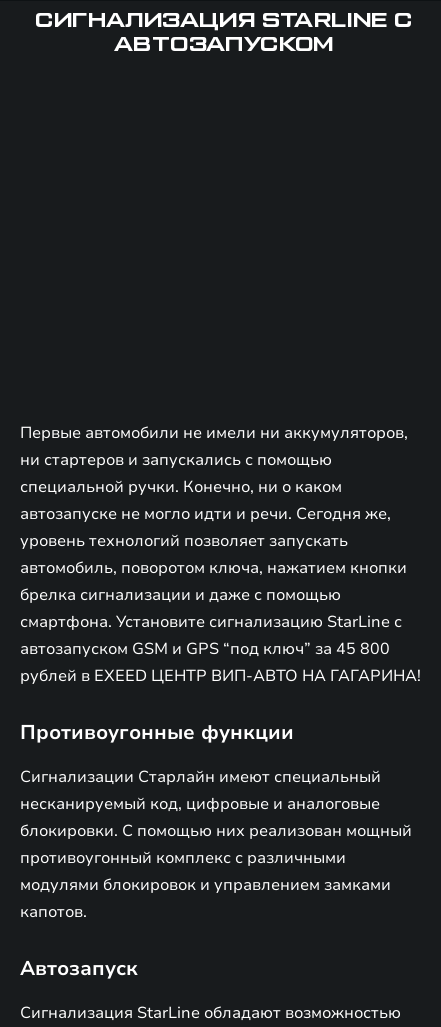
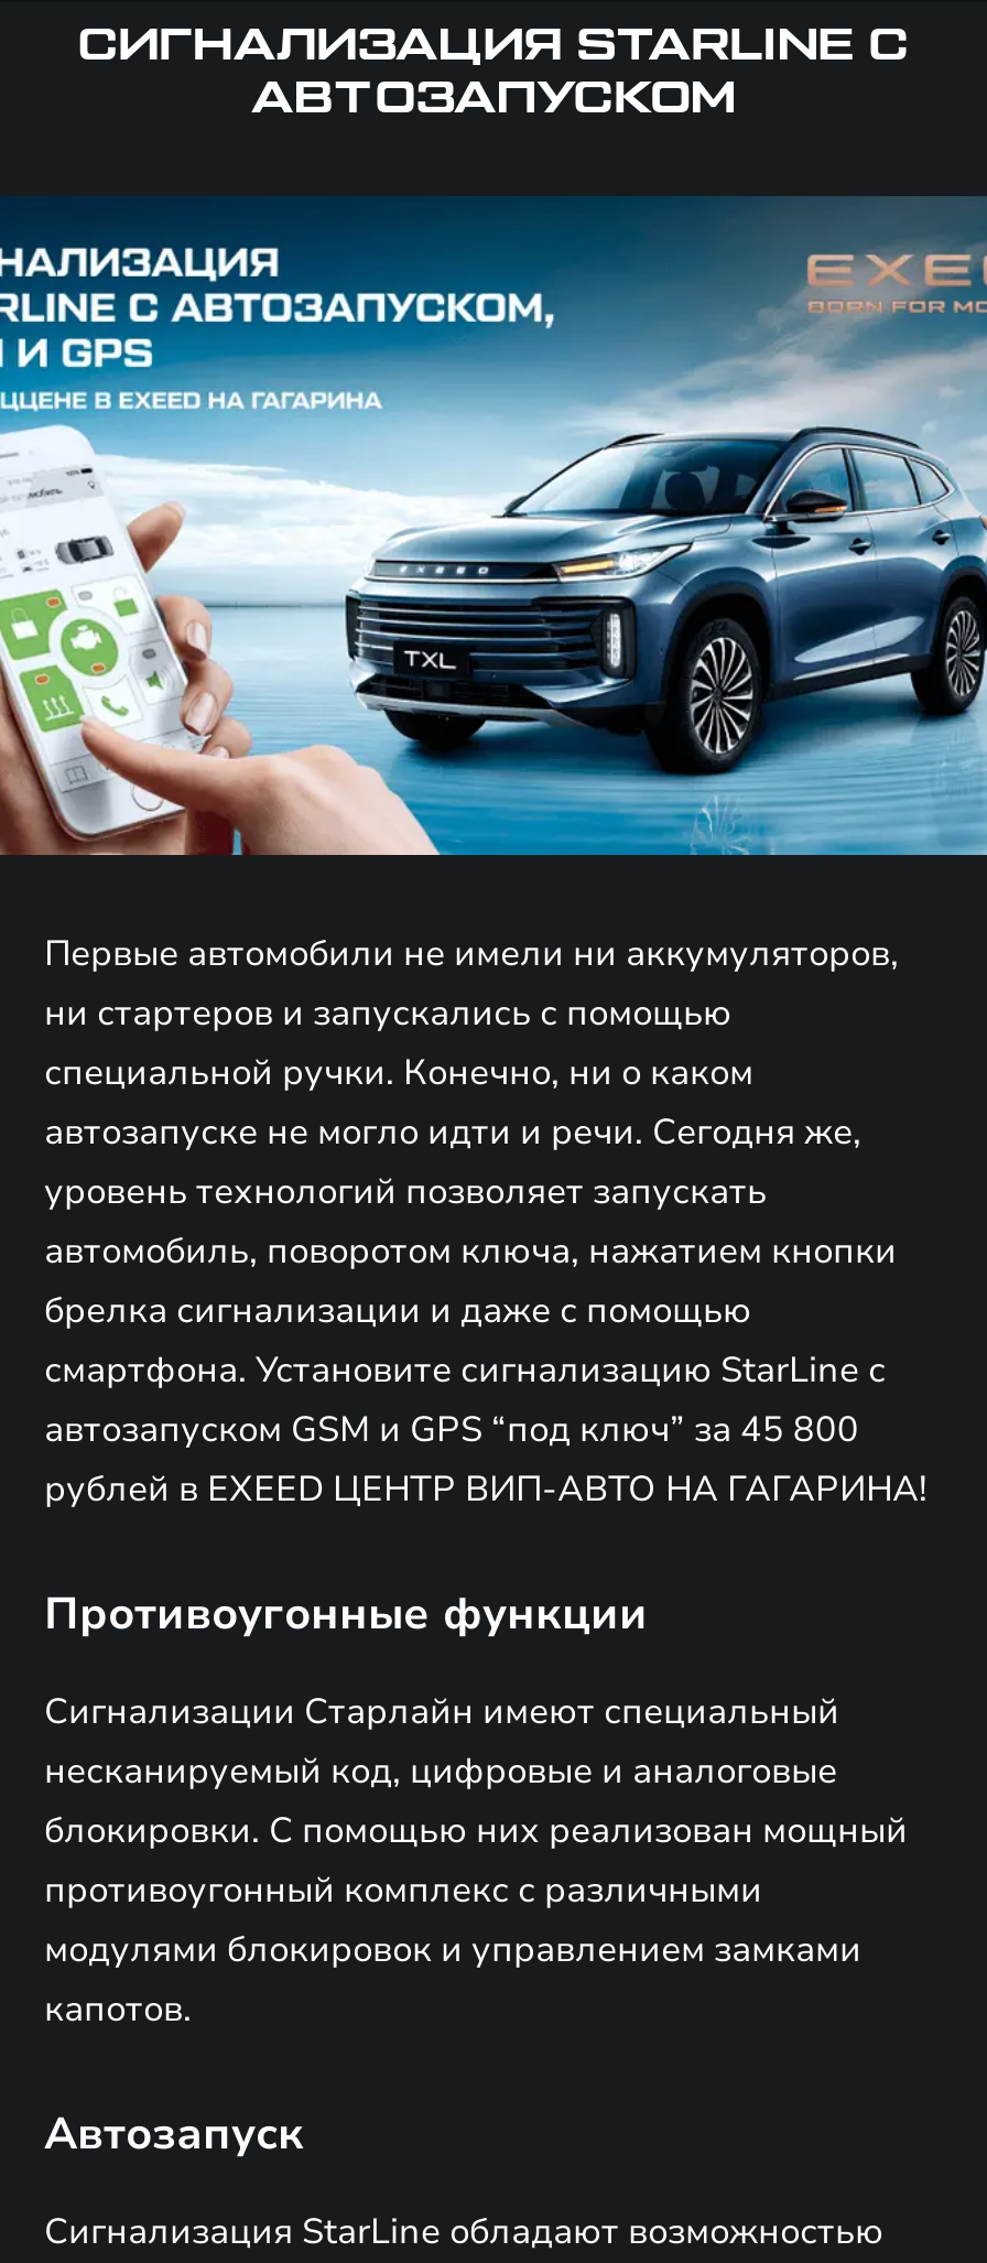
none -> [7,196,980,857] [image]

